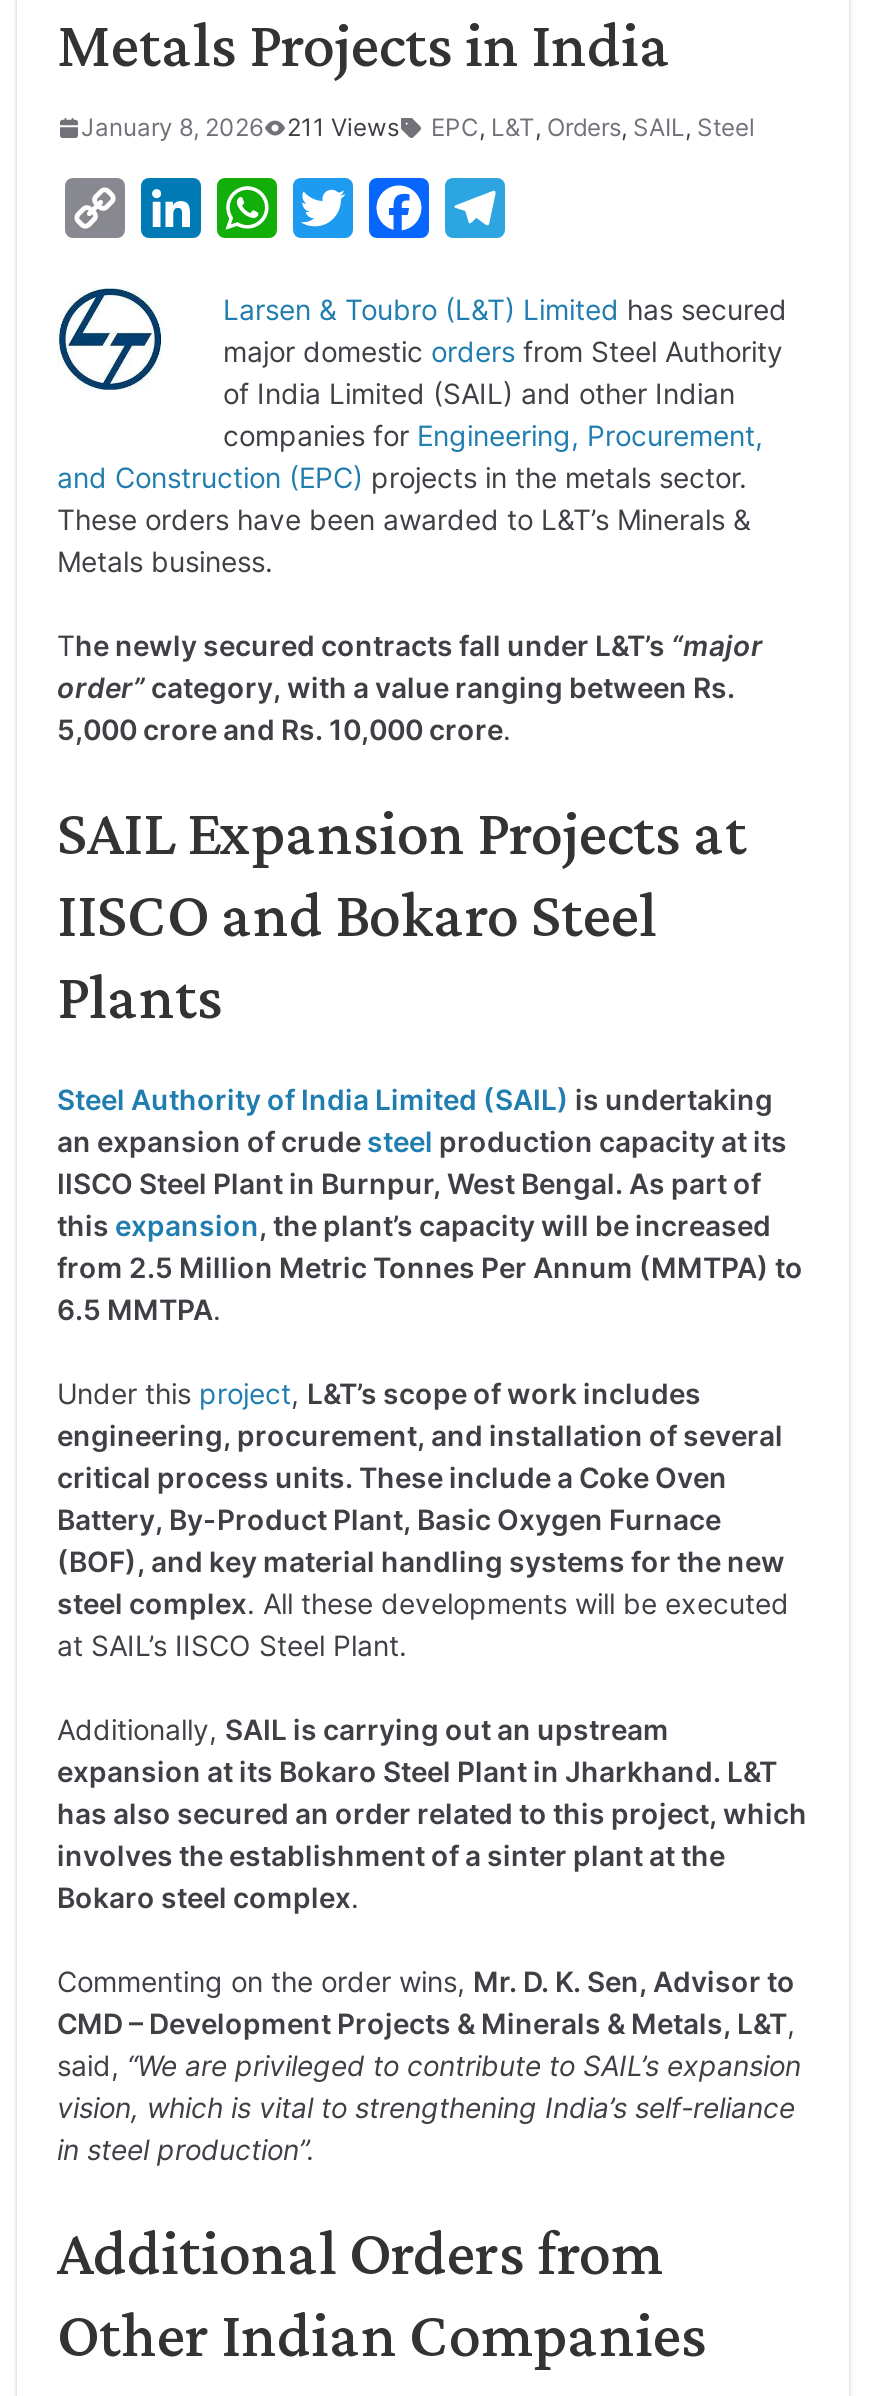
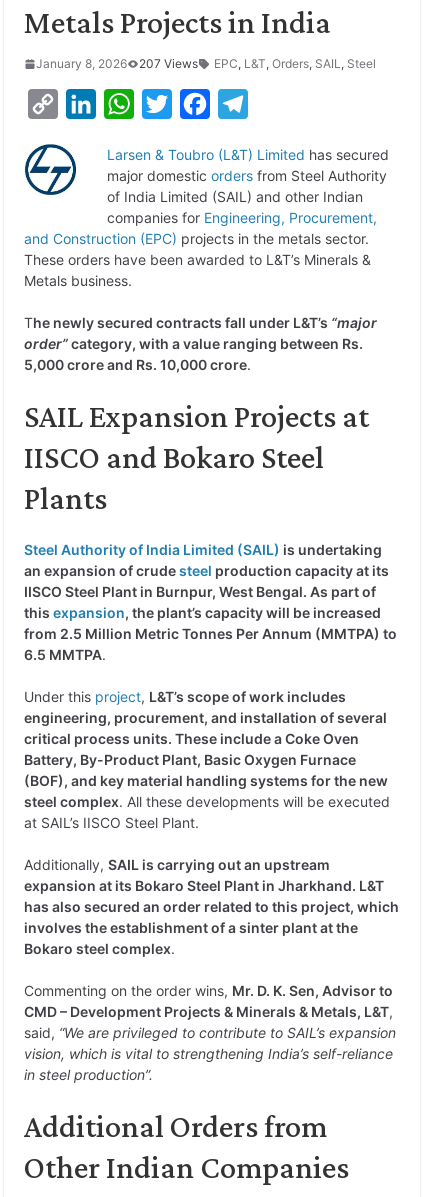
[81,111,755,141] January 8, 2026 211 Views EPC, L&T, Orders, SAIL, Steel -> [36,55,376,70] January 8, 2026 207 Views EPC, L&T, Orders, SAIL, Steel

